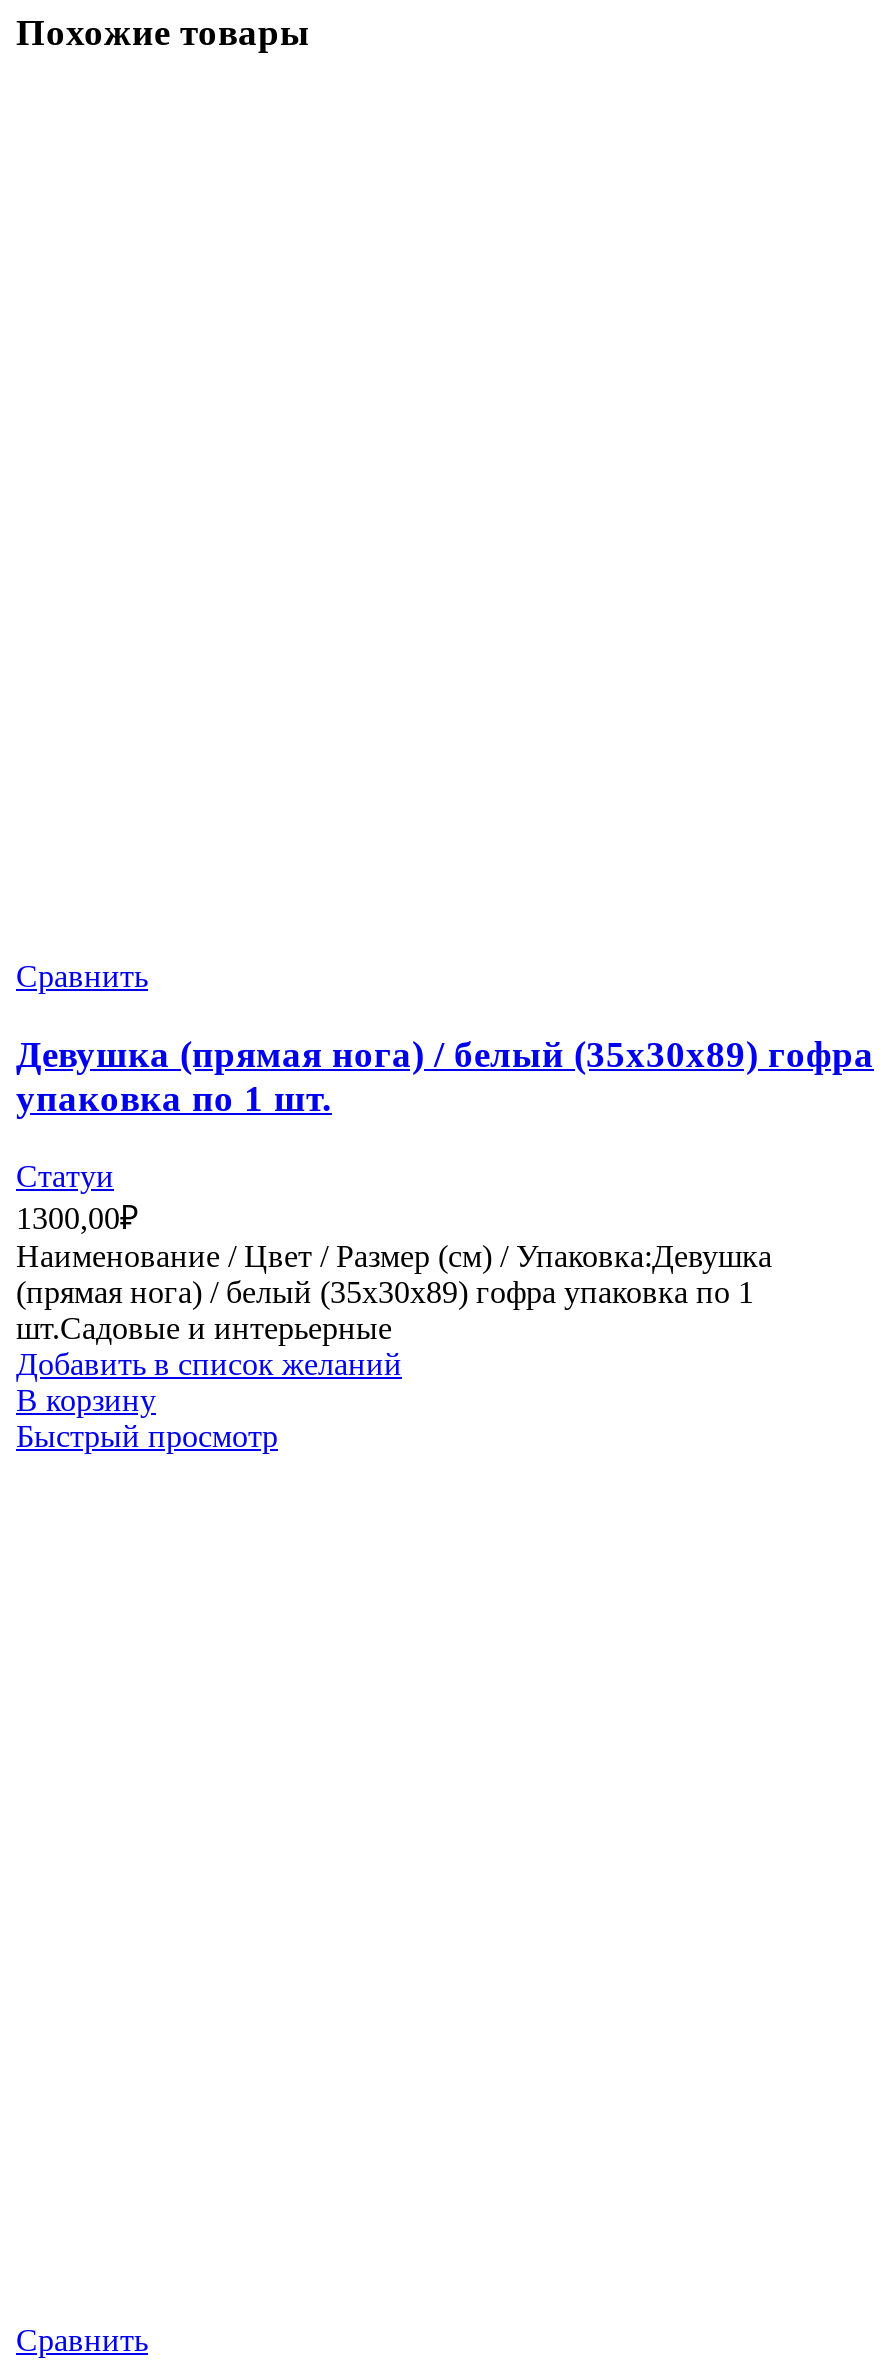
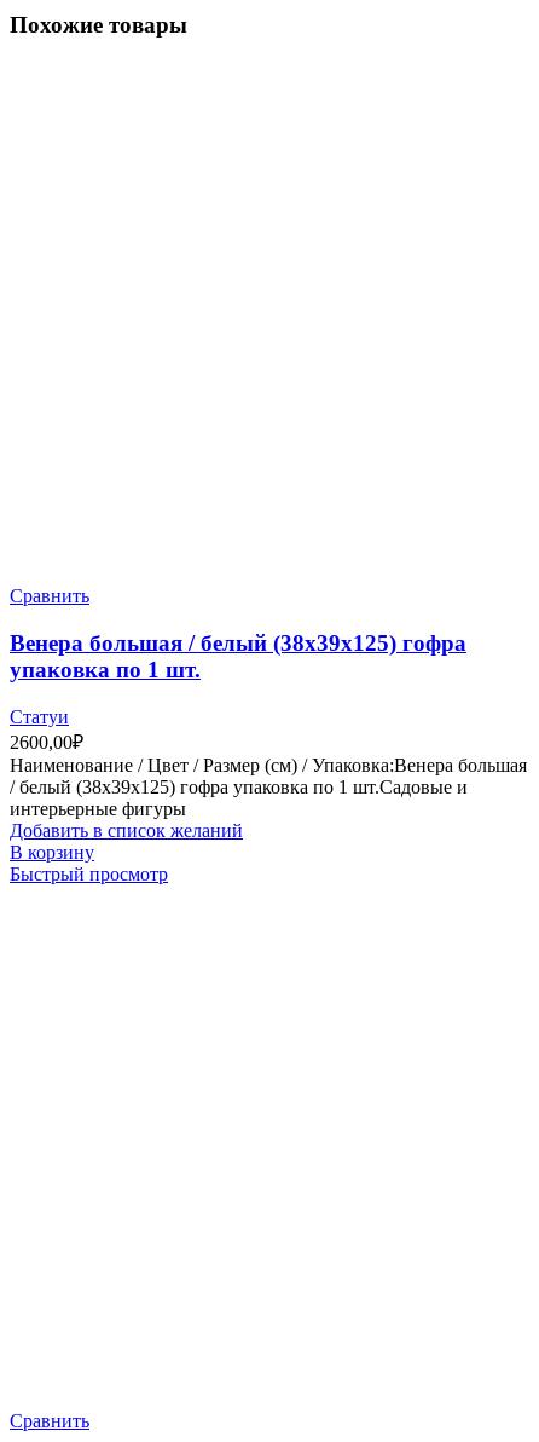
[16,1033,874,1075] Девушка (прямая нога) / белый (35х30х89) гофра -> [10,630,466,656] Венера большая / белый (38х39х125) гофра
[16,1201,772,1345] 1300,00₽ | Наименование / Цвет / Размер (см) / Упаковка:Девушка | (прямая нога) / белый (35х30х89) гофра упаковка по 1 | шт.Садовые и интерьерные -> [10,732,527,819] 2600,00₽ | Наименование / Цвет / Размер (см) / Упаковка:Венера большая | / белый (38х39х125) гофра упаковка по 1 шт.Садовые и | интерьерные фигуры

